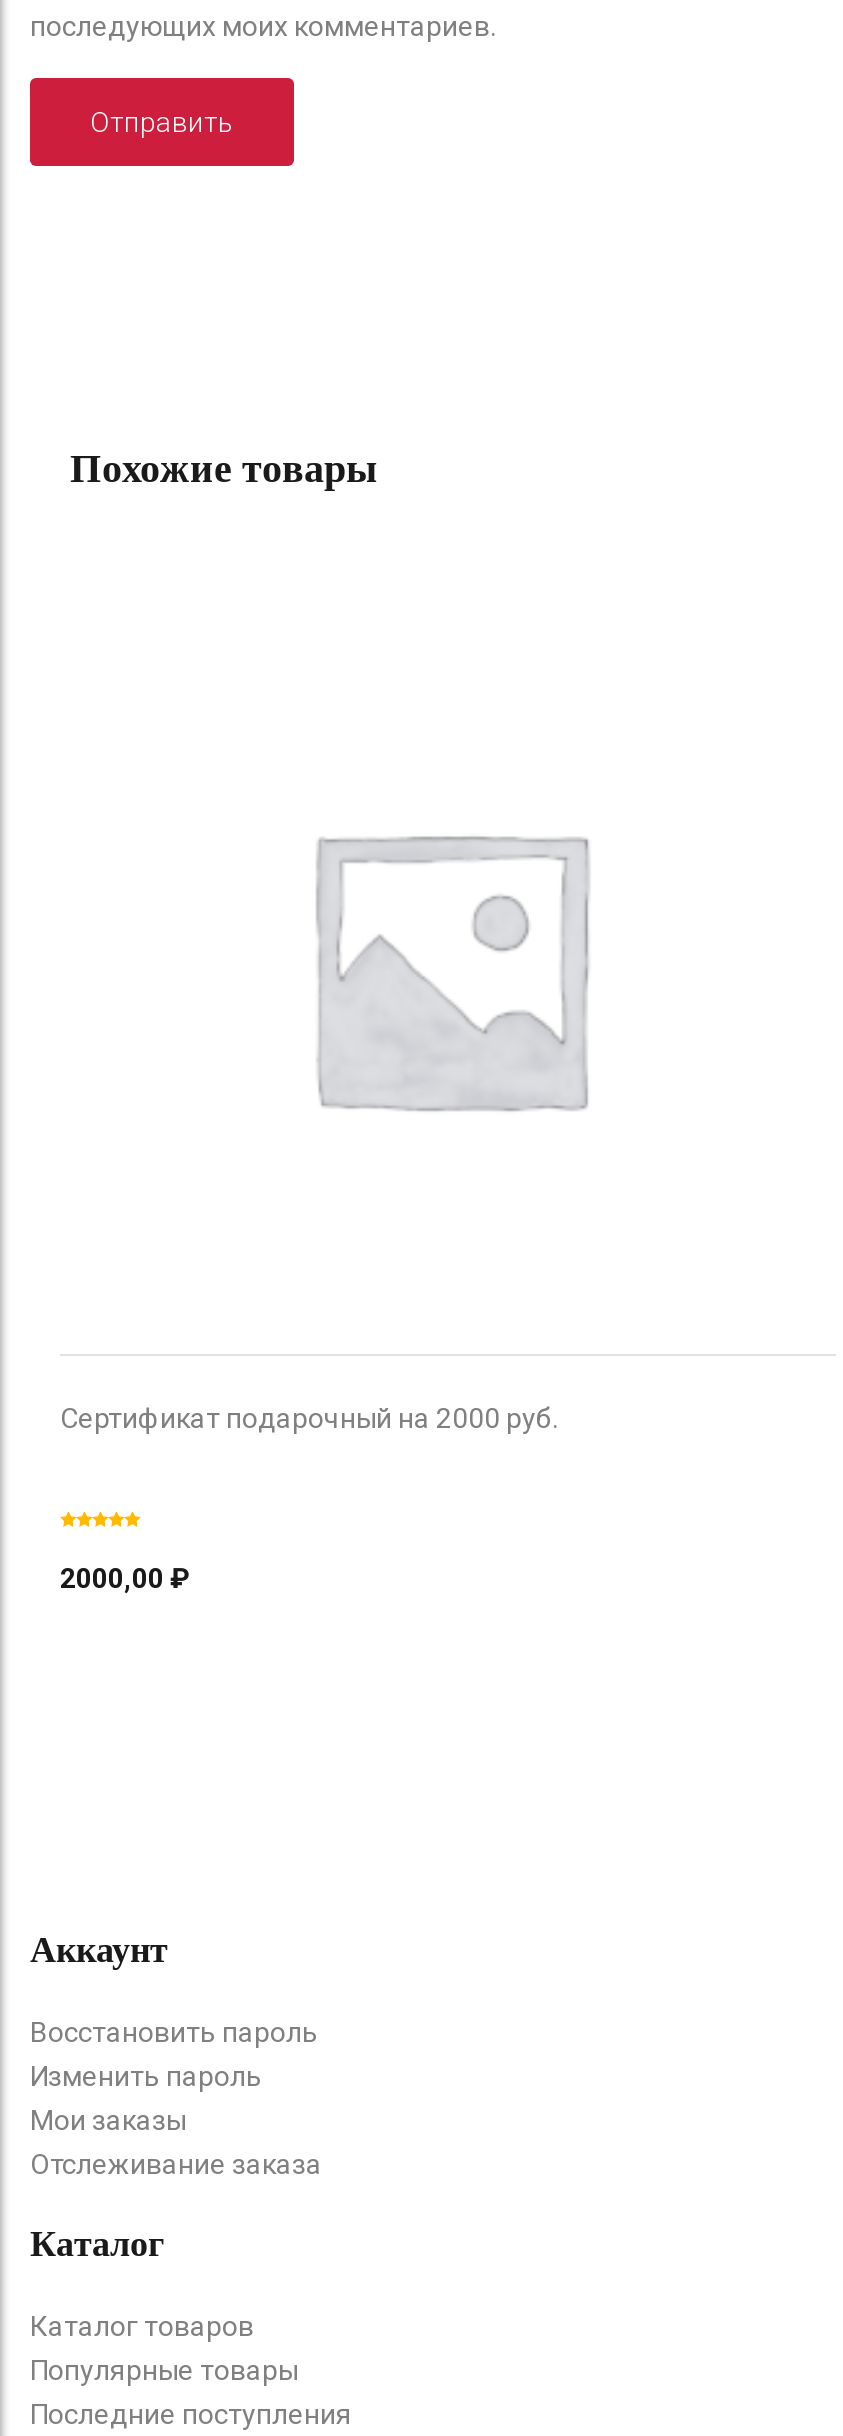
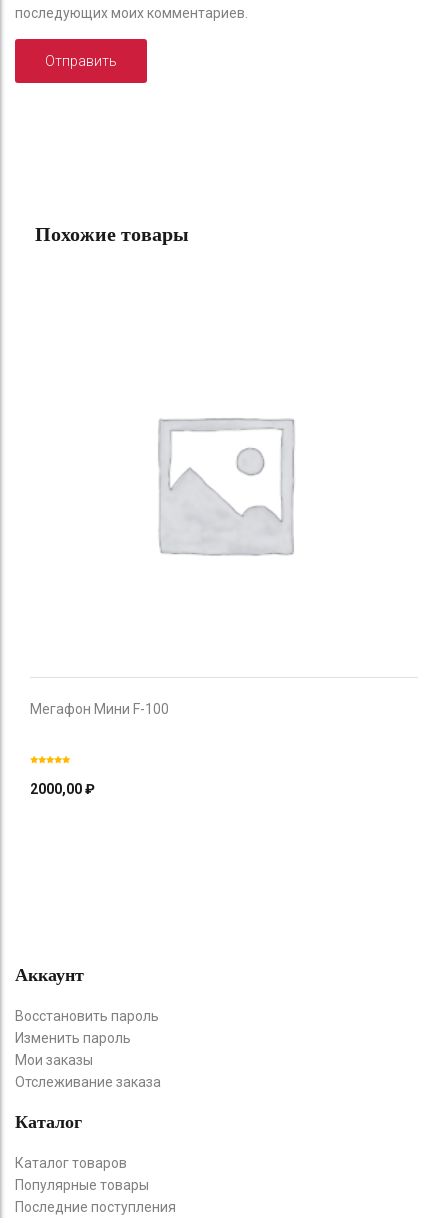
[60,1401,558,1433] Сертификат подарочный на 2000 руб. -> [30,701,169,717] Мегафон Мини F-100

